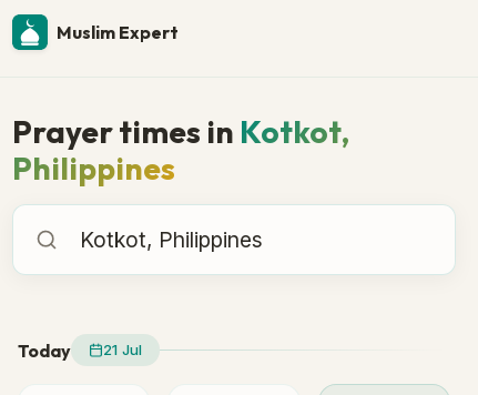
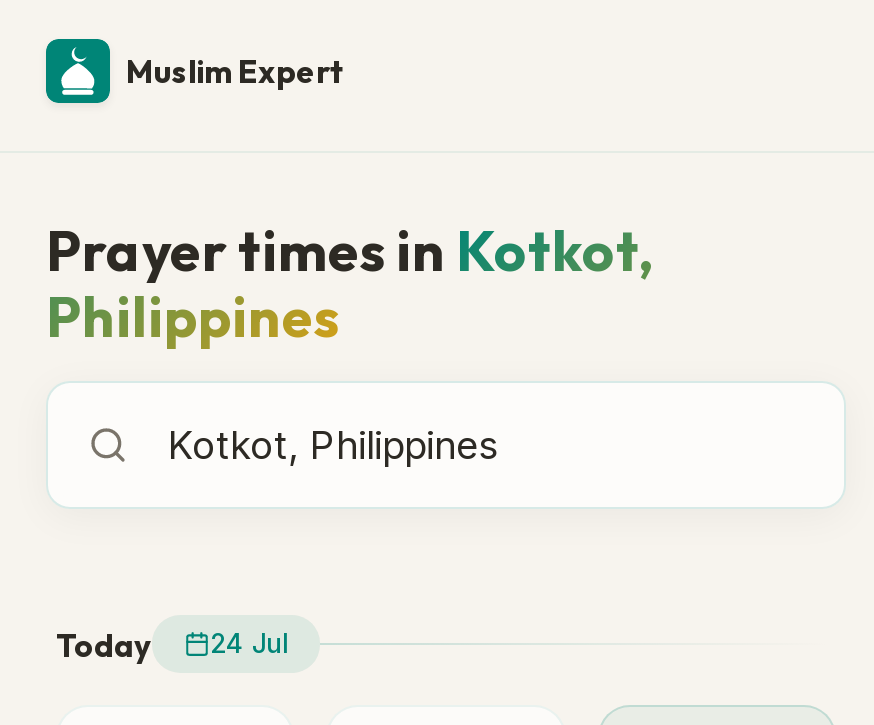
[18,339,142,361] Today 21 Jul -> [56,624,288,664] Today 24 Jul

